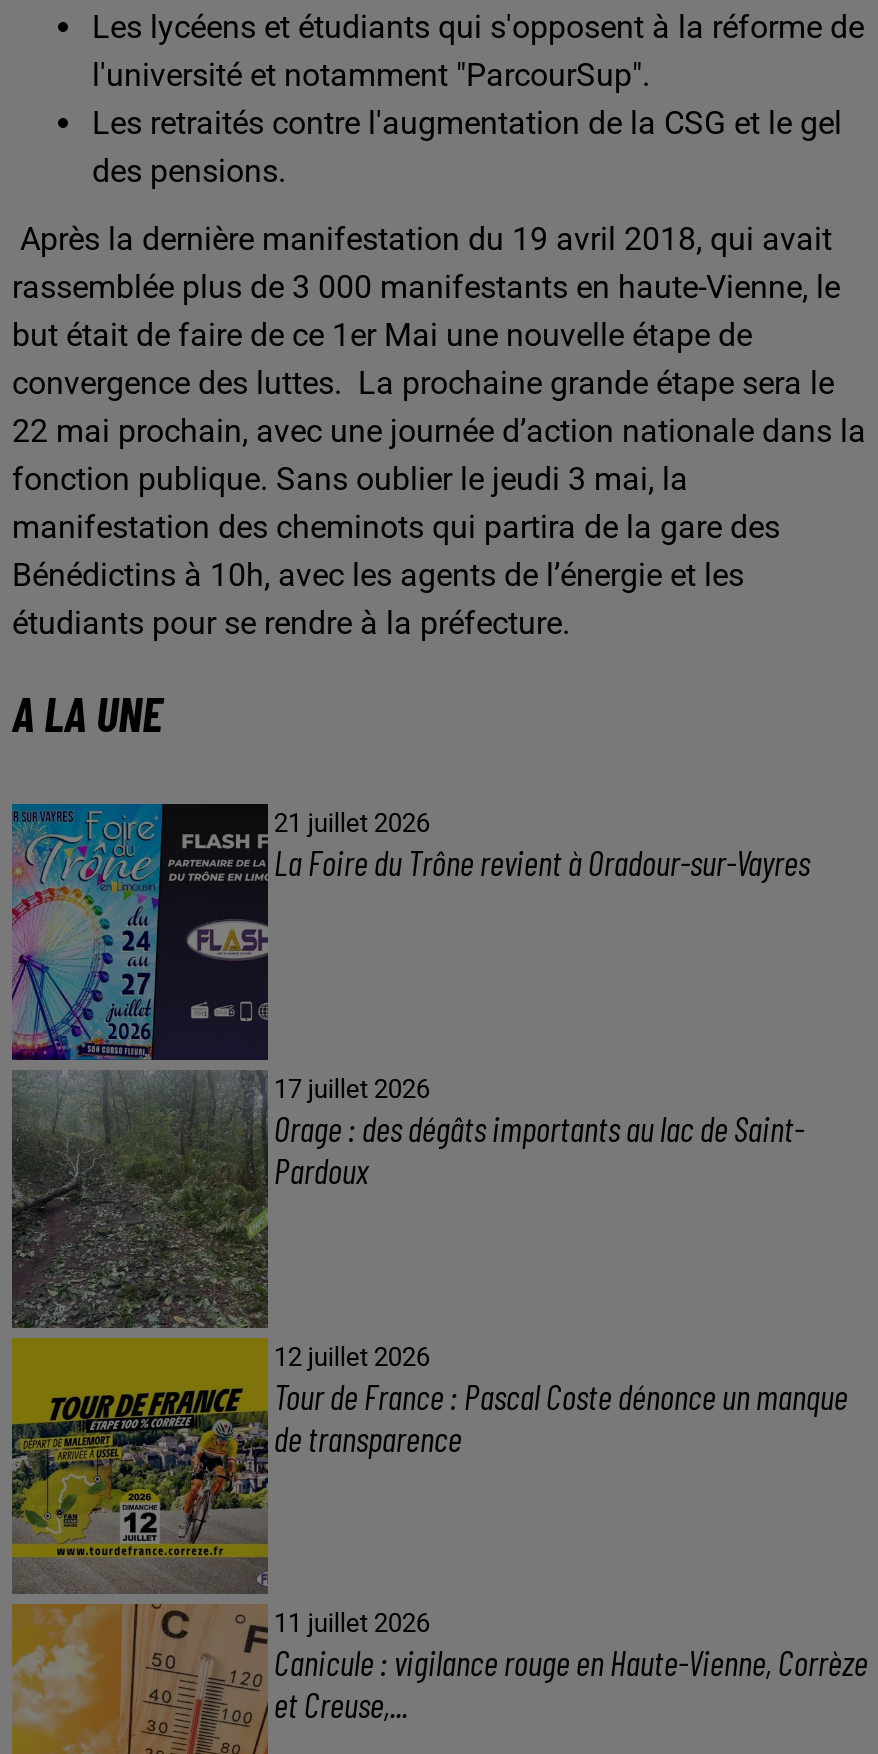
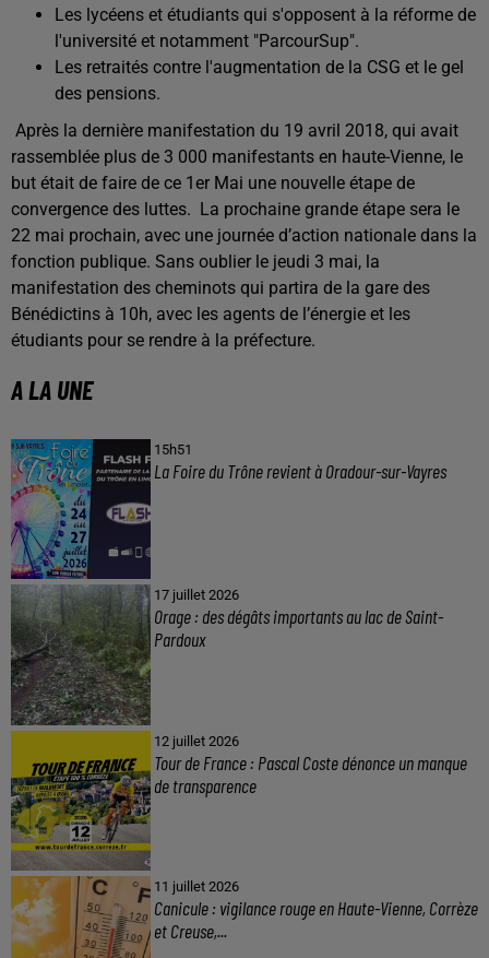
[274,808,430,838] 21 juillet 2026 -> [154,441,192,458] 15h51

